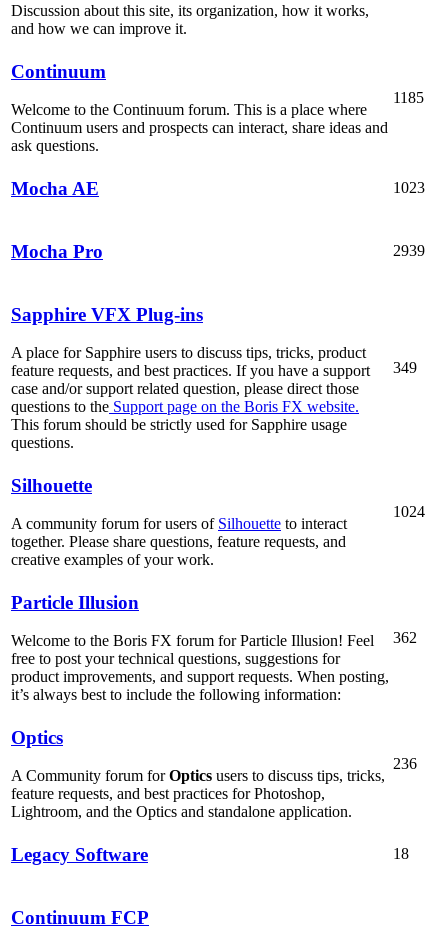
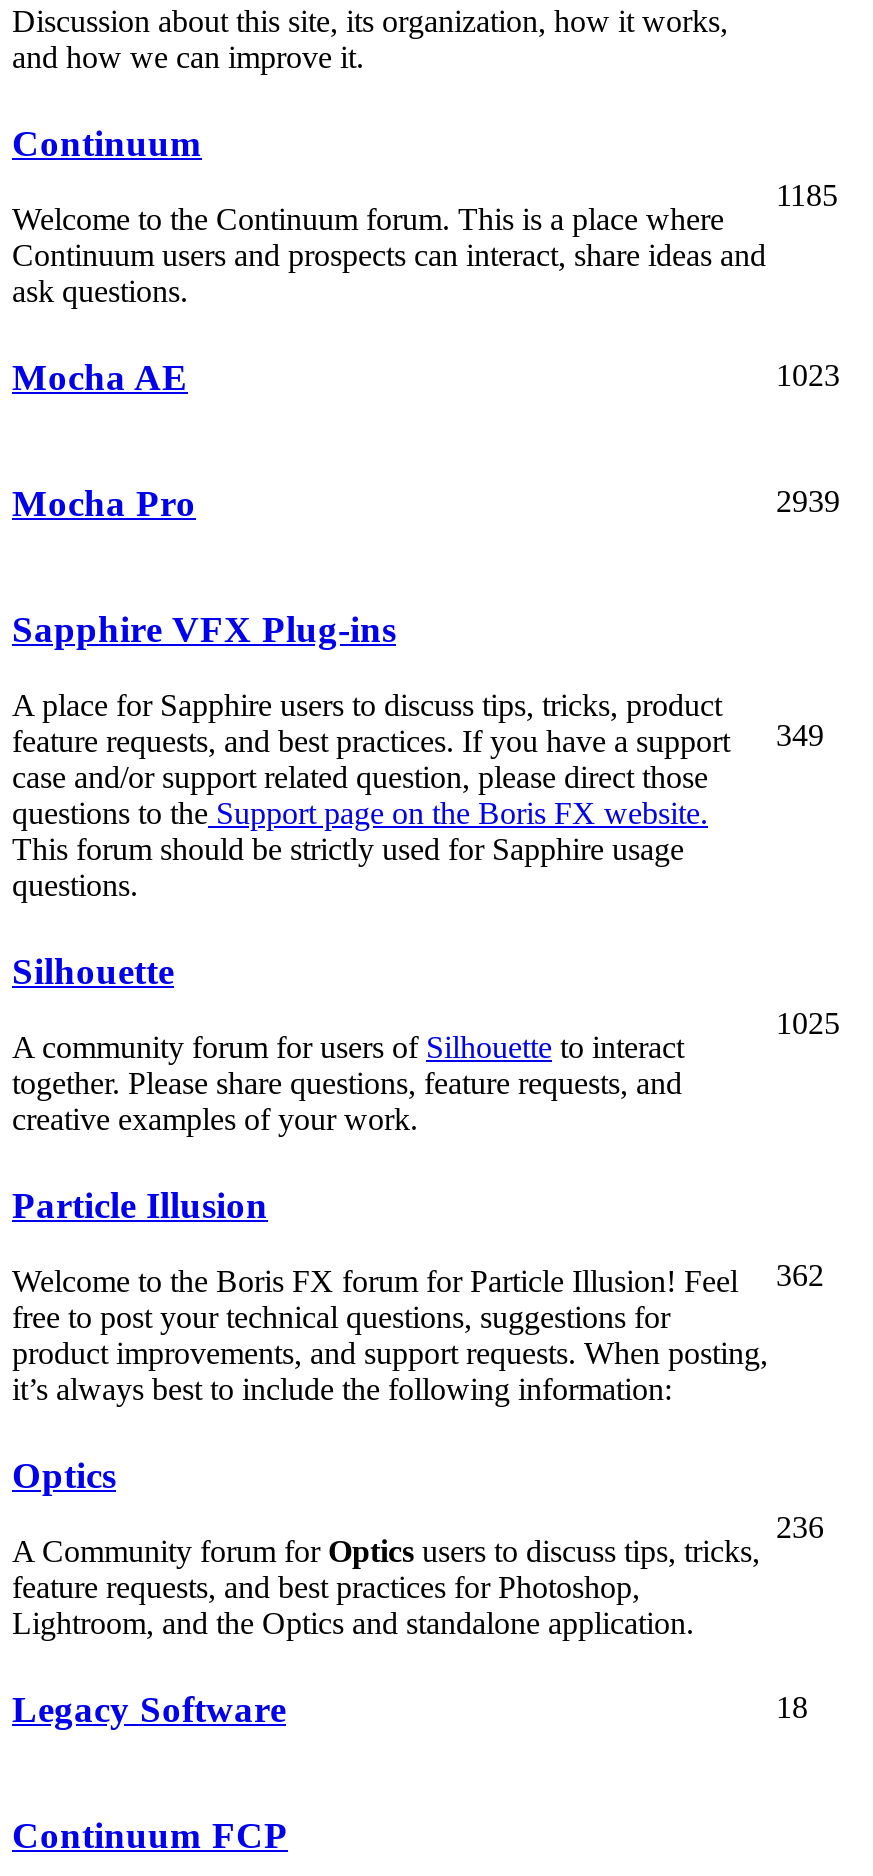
[393,503,425,520] 1024 -> [776,1006,840,1040] 1025

